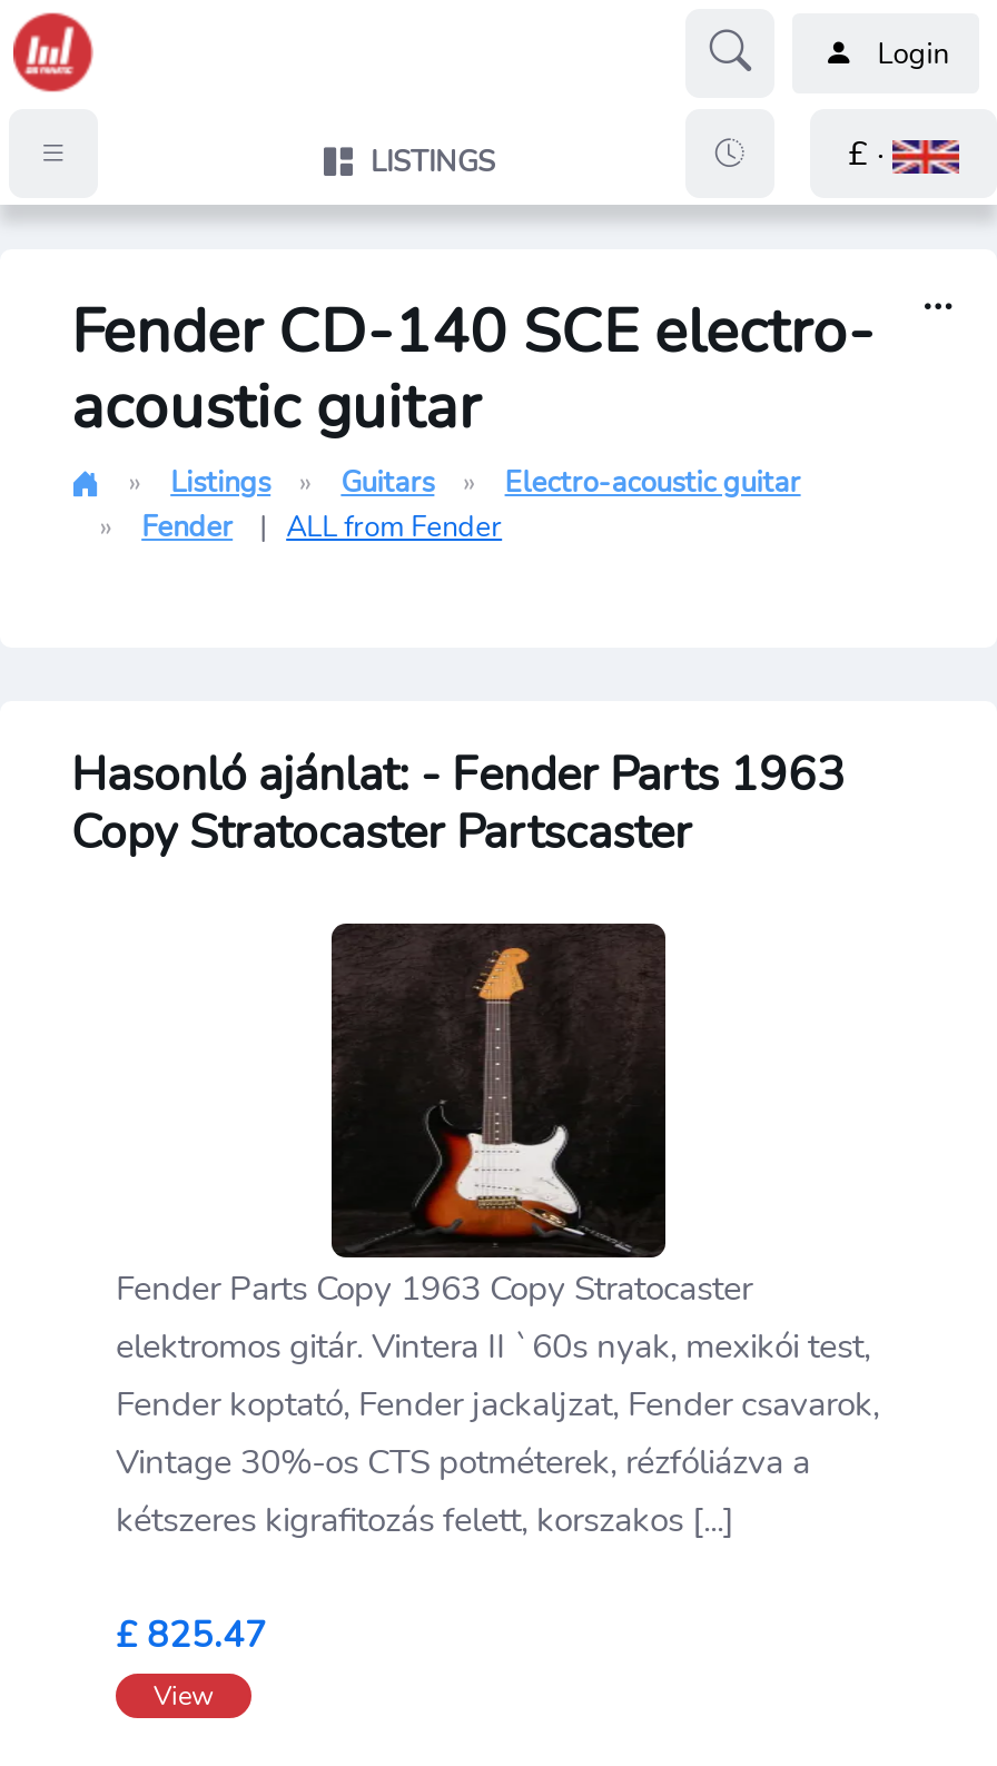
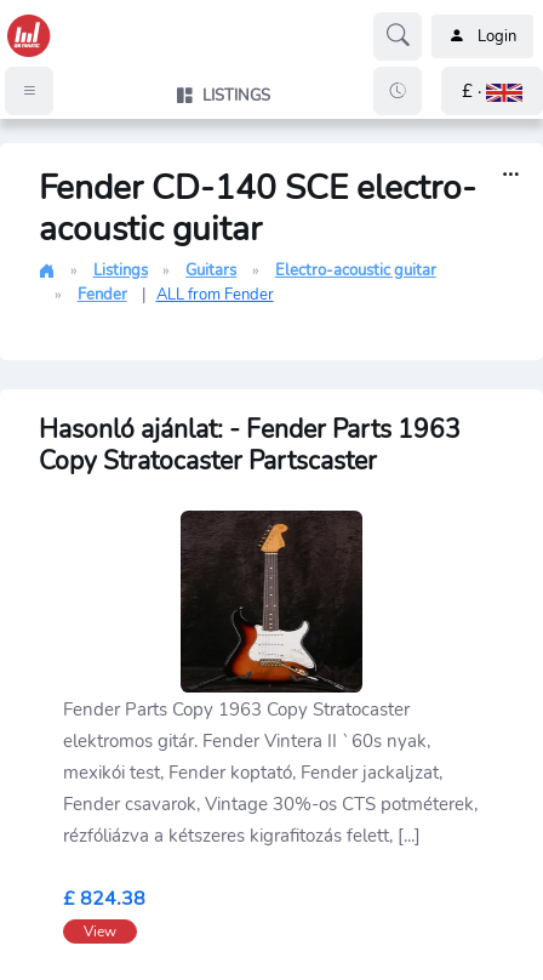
[116,1323,879,1543] elektromos gitár. Vintera II `60s nyak, mexikói test, | Fender koptató, Fender jackaljzat, Fender csavarok, | Vintage 30%-os CTS potméterek, rézfóliázva a | kétszeres kigrafitozás felett, korszakos [...] -> [63,728,478,848] elektromos gitár. Fender Vintera II `60s nyak, | mexikói test, Fender koptató, Fender jackaljzat, | Fender csavarok, Vintage 30%-os CTS potméterek, | rézfóliázva a kétszeres kigrafitozás felett, [...]
[116,1612,267,1661] £ 825.47 -> [63,886,145,913] £ 824.38

